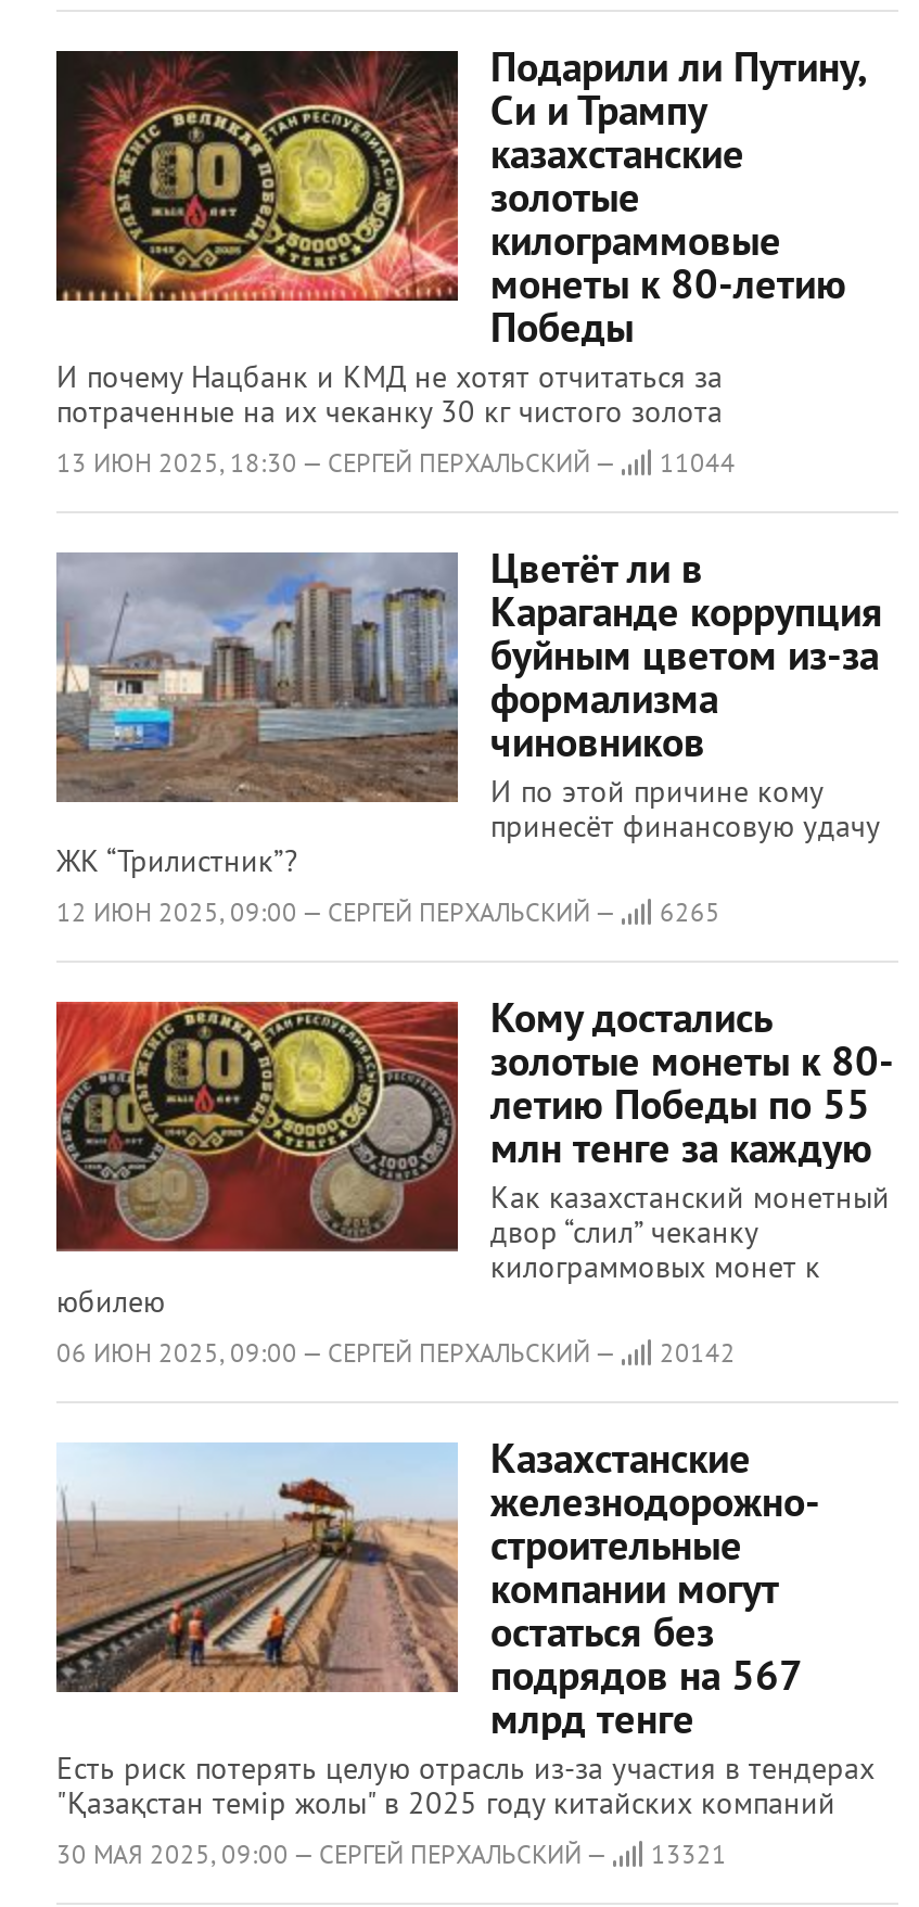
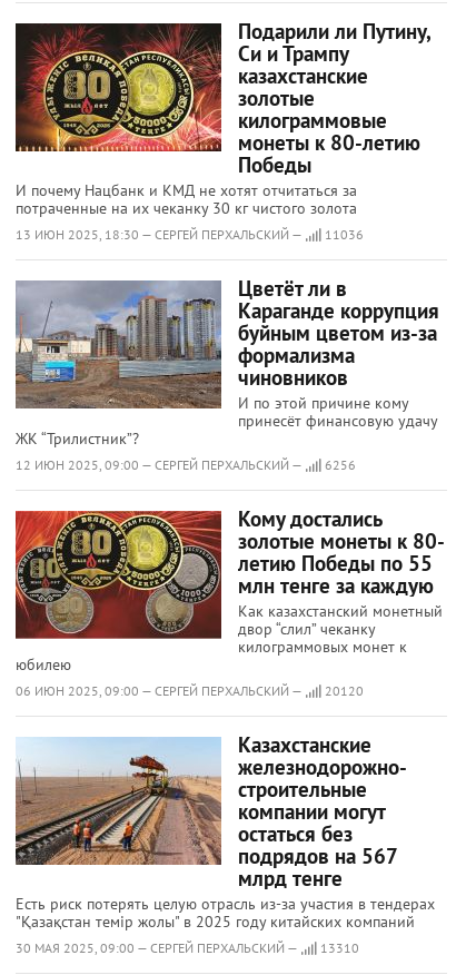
[56,446,736,479] 13 ИЮН 2025, 18:30 — СЕРГЕЙ ПЕРХАЛЬСКИЙ — 11044 -> [16,226,364,243] 13 ИЮН 2025, 18:30 — СЕРГЕЙ ПЕРХАЛЬСКИЙ — 11036
[56,895,720,928] 12 ИЮН 2025, 09:00 — СЕРГЕЙ ПЕРХАЛЬСКИЙ — 6265 -> [16,456,356,473] 12 ИЮН 2025, 09:00 — СЕРГЕЙ ПЕРХАЛЬСКИЙ — 6256
[56,1336,736,1369] 06 ИЮН 2025, 09:00 — СЕРГЕЙ ПЕРХАЛЬСКИЙ — 20142 -> [16,682,364,699] 06 ИЮН 2025, 09:00 — СЕРГЕЙ ПЕРХАЛЬСКИЙ — 20120
[56,1838,727,1870] 30 МАЯ 2025, 09:00 — СЕРГЕЙ ПЕРХАЛЬСКИЙ — 13321 -> [16,939,359,956] 30 МАЯ 2025, 09:00 — СЕРГЕЙ ПЕРХАЛЬСКИЙ — 13310

